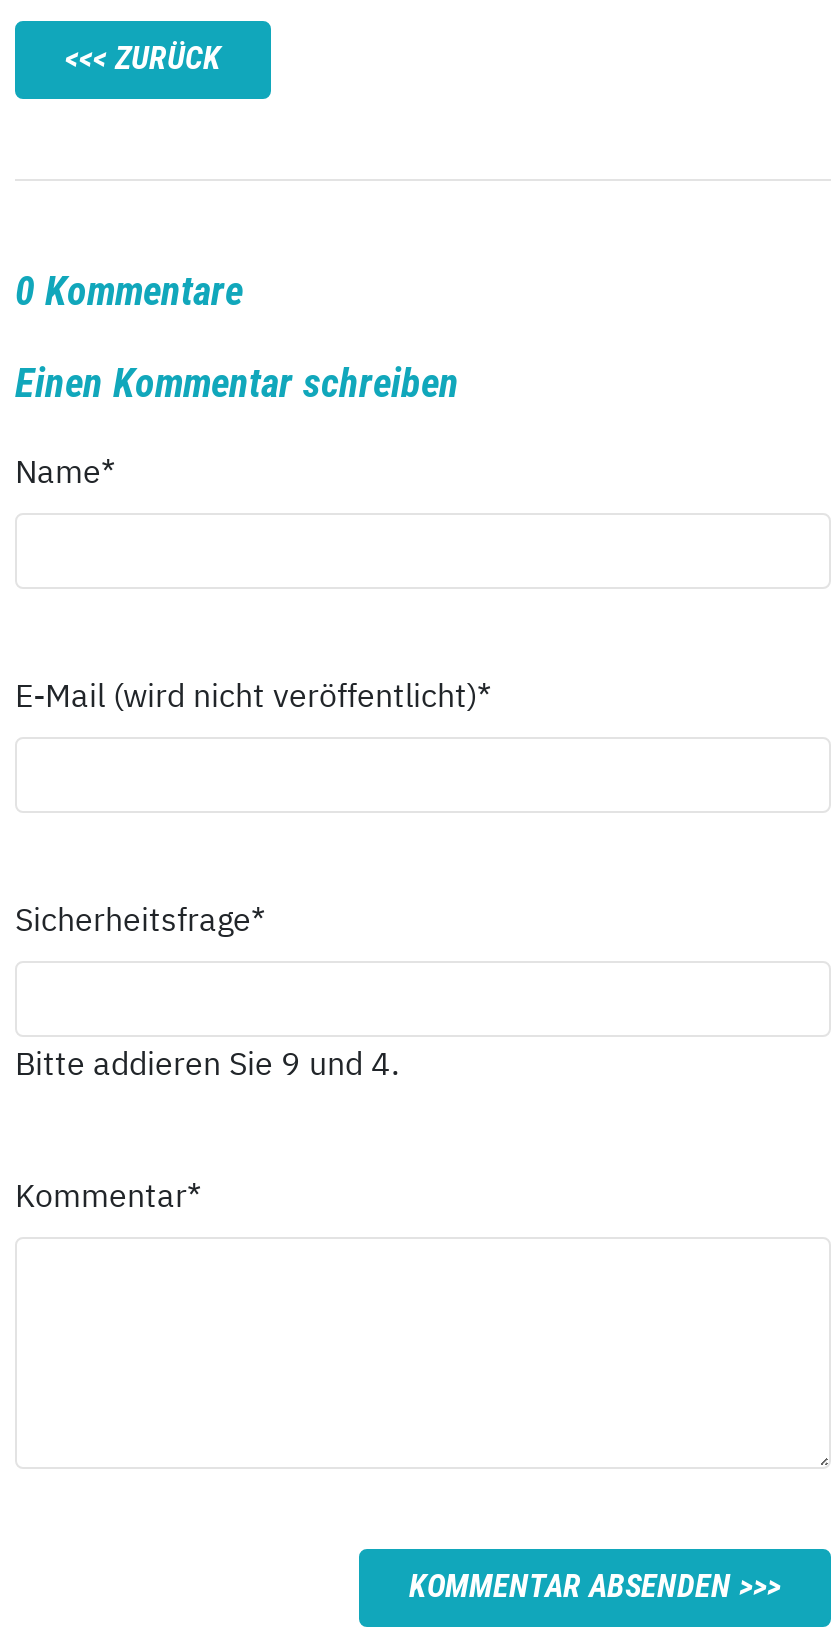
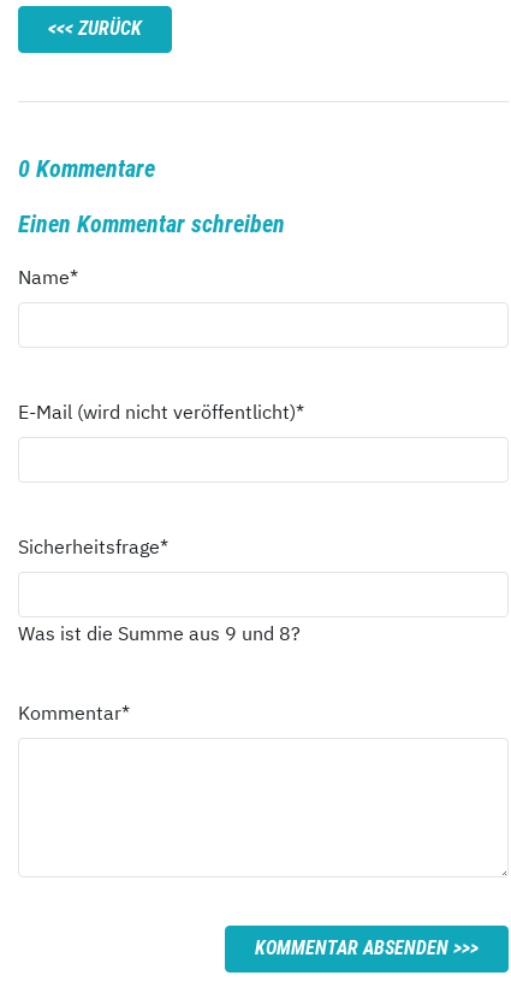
[15,1043,399,1083] Bitte addieren Sie 9 und 4. -> [18,621,301,645] Was ist die Summe aus 9 und 8?

